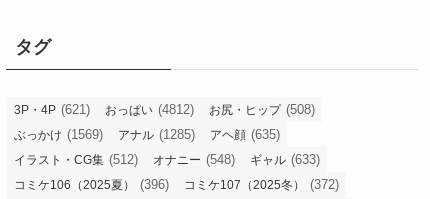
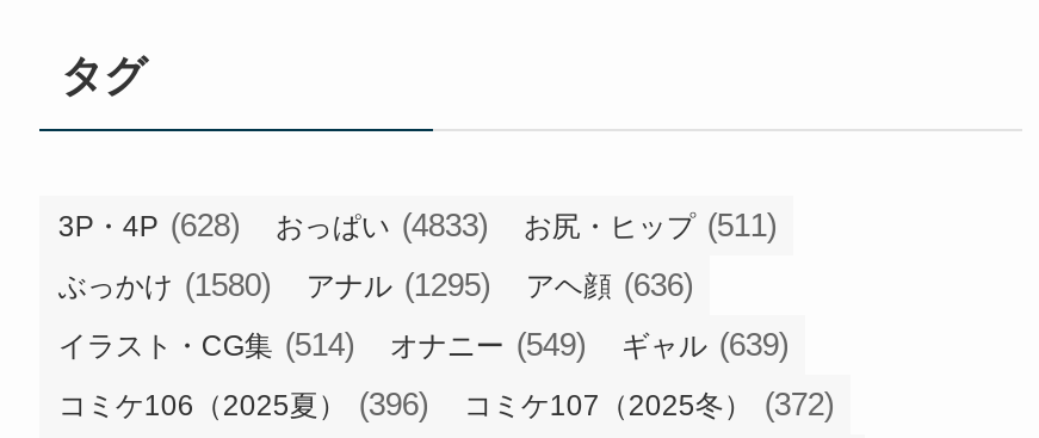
[14,102,90,117] 3P・4P (621) -> [58,207,240,243] 3P・4P (628)
[105,102,194,117] おっぱい(4812) -> [275,207,488,243] おっぱい(4833)
[209,102,315,117] お尻・ヒップ(508) -> [523,207,776,243] お尻・ヒップ(511)
[14,127,103,142] ぶっかけ(1569) -> [58,266,271,302] ぶっかけ(1580)
[118,127,195,142] アナル(1285) -> [306,266,490,302] アナル(1295)
[210,127,280,142] アヘ顔(635) -> [526,266,693,302] アヘ顔(636)
[14,152,138,167] イラスト・CG集(512) -> [58,326,354,362] イラスト・CG集(514)
[153,152,235,167] オナニー(548) -> [390,326,585,362] オナニー(549)
[250,152,320,167] ギャル(633) -> [621,326,788,362] ギャル(639)

